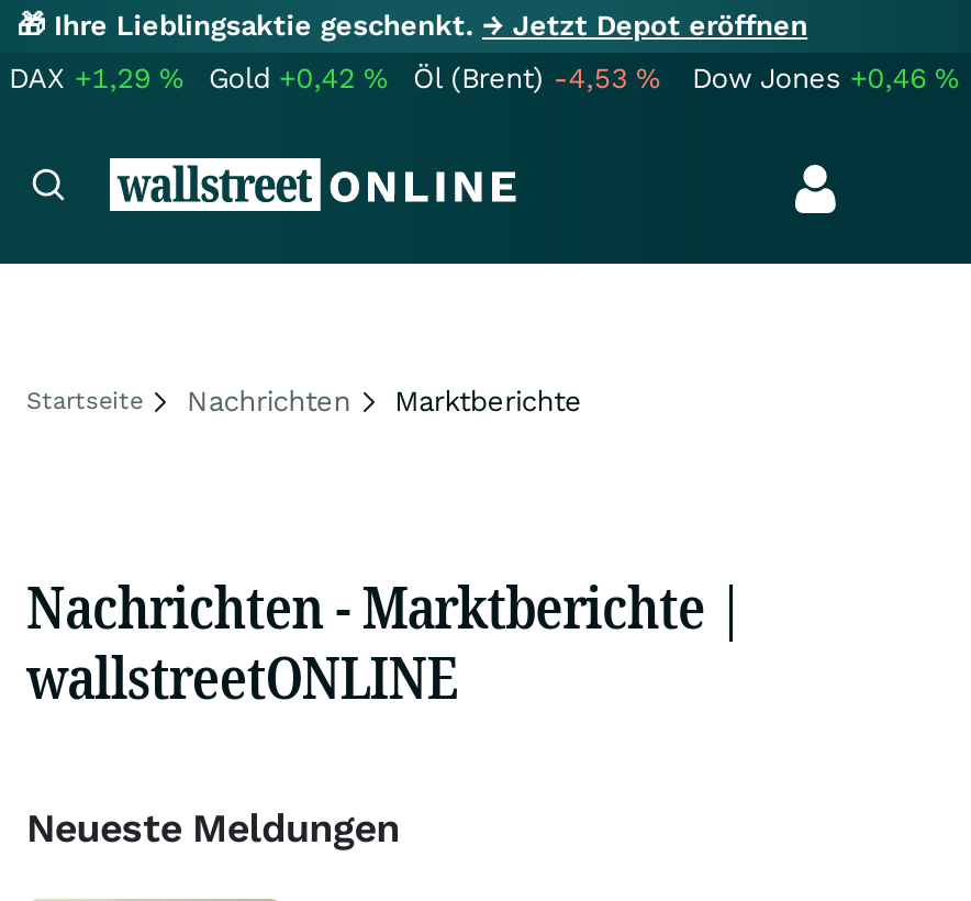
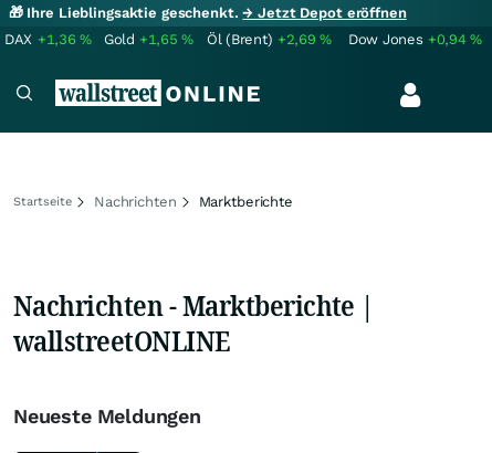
[9,62,183,94] DAX +1,29% -> [4,31,92,48] DAX +1,36%
[209,62,387,94] Gold +0,42% -> [104,31,194,48] Gold +1,65%
[413,62,659,94] Öl (Brent) -4,53% -> [207,31,332,48] Öl (Brent) +2,69%
[692,62,958,94] Dow Jones +0,46% -> [348,31,482,48] Dow Jones +0,94%

